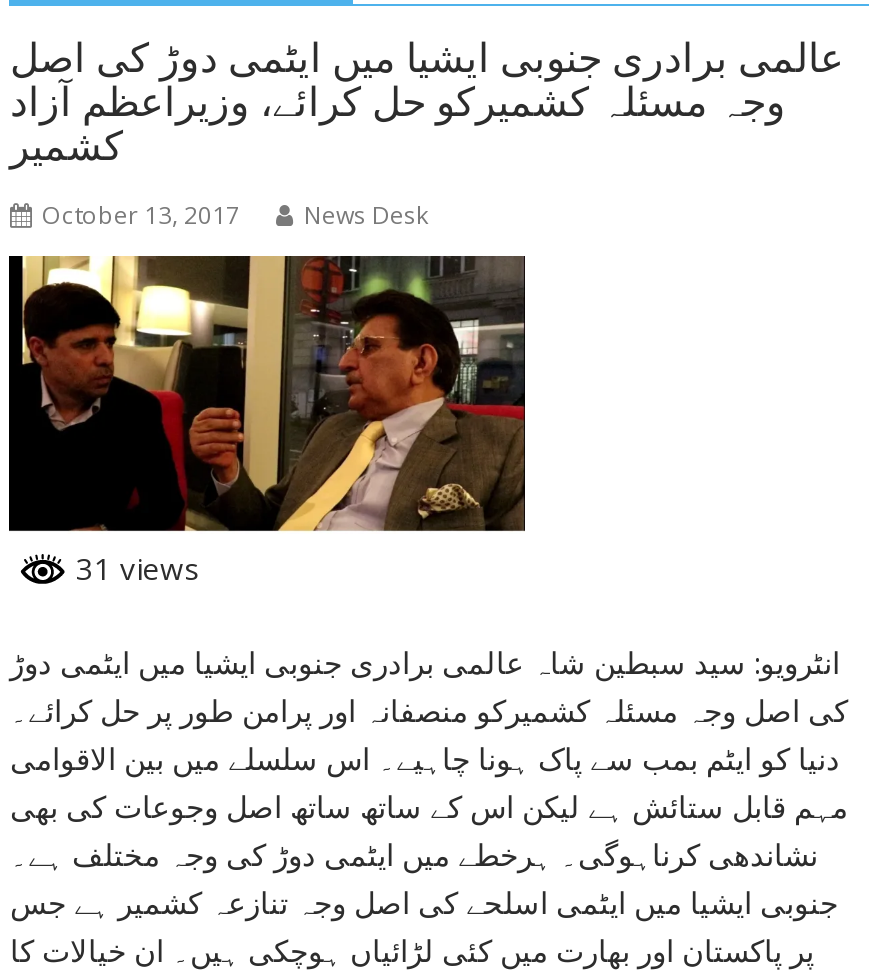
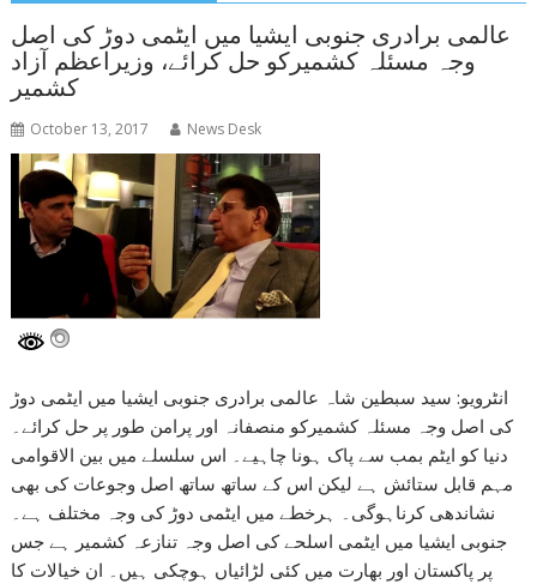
[68,548,200,588] 31 views -> none

